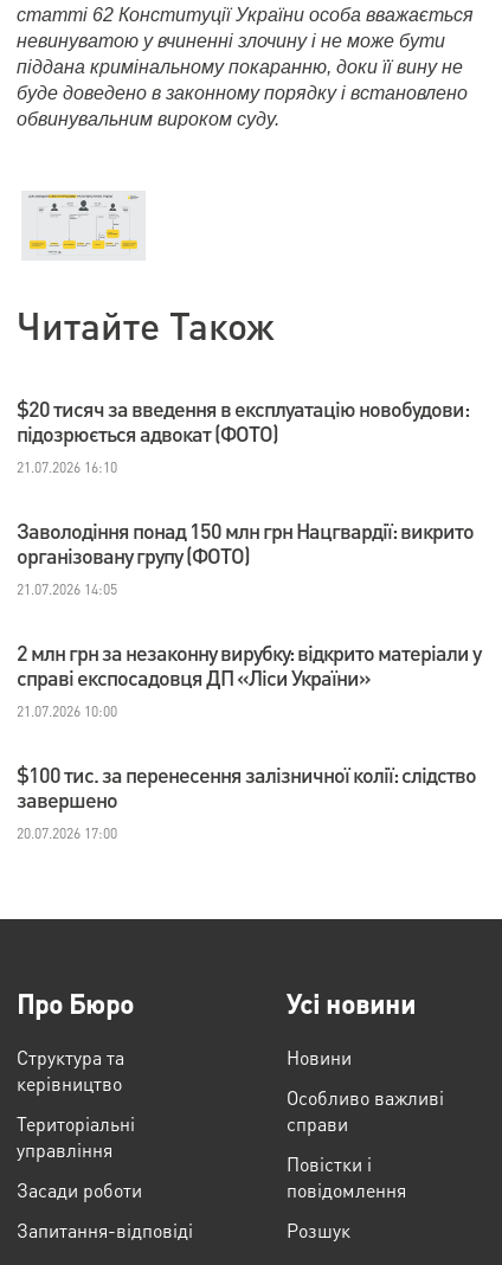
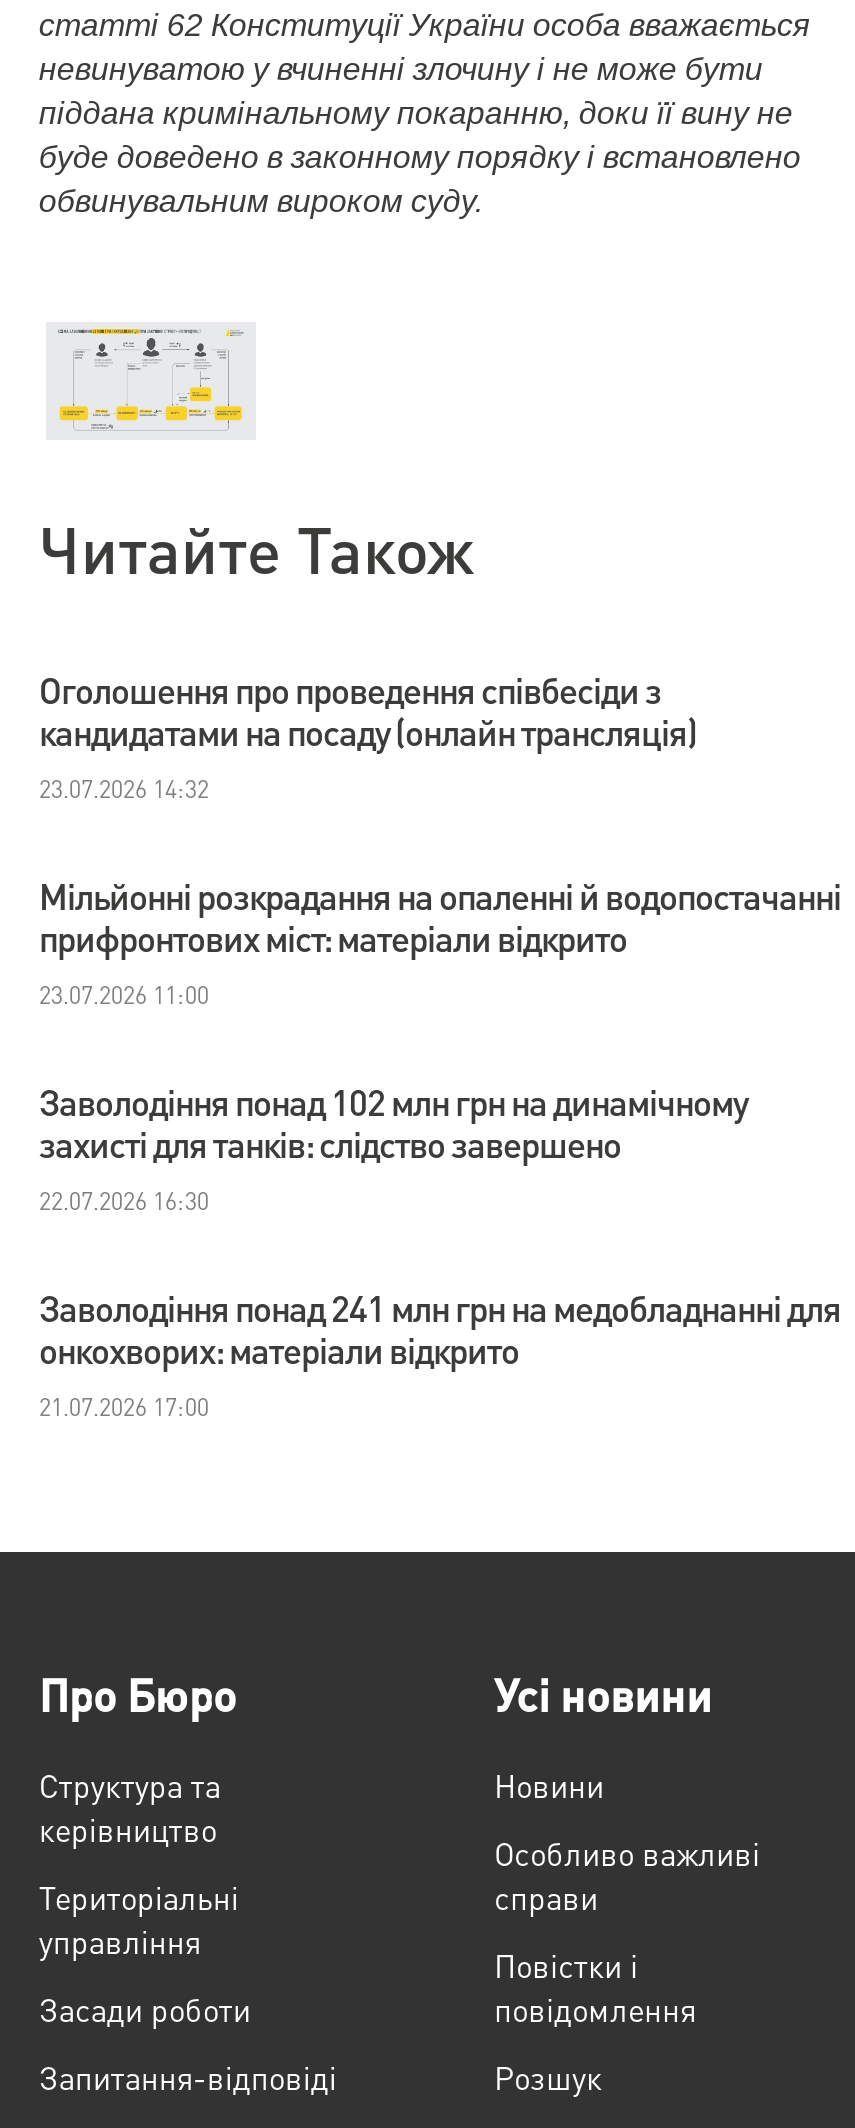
[17,394,469,476] $20 тисяч за введення в експлуатацію новобудови: | підозрюється адвокат (ФОТО) | 21.07.2026 16:10 -> [39,665,697,803] Оголошення про проведення співбесіди з | кандидатами на посаду (онлайн трансляція) | 23.07.2026 14:32
[17,516,474,598] Заволодіння понад 150 млн грн Нацгвардії: викрито | організовану групу (ФОТО) | 21.07.2026 14:05 -> [39,871,841,1009] Мільйонні розкрадання на опаленні й водопостачанні | прифронтових міст: матеріали відкрито | 23.07.2026 11:00
[17,638,481,720] 2 млн грн за незаконну вирубку: відкрито матеріали у | справі експосадовця ДП «Ліси України» | 21.07.2026 10:00 -> [39,1077,747,1215] Заволодіння понад 102 млн грн на динамічному | захисті для танків: слідство завершено | 22.07.2026 16:30
[17,760,476,842] $100 тис. за перенесення залізничної колії: слідство | завершено | 20.07.2026 17:00 -> [39,1283,841,1421] Заволодіння понад 241 млн грн на медобладнанні для | онкохворих: матеріали відкрито | 21.07.2026 17:00

